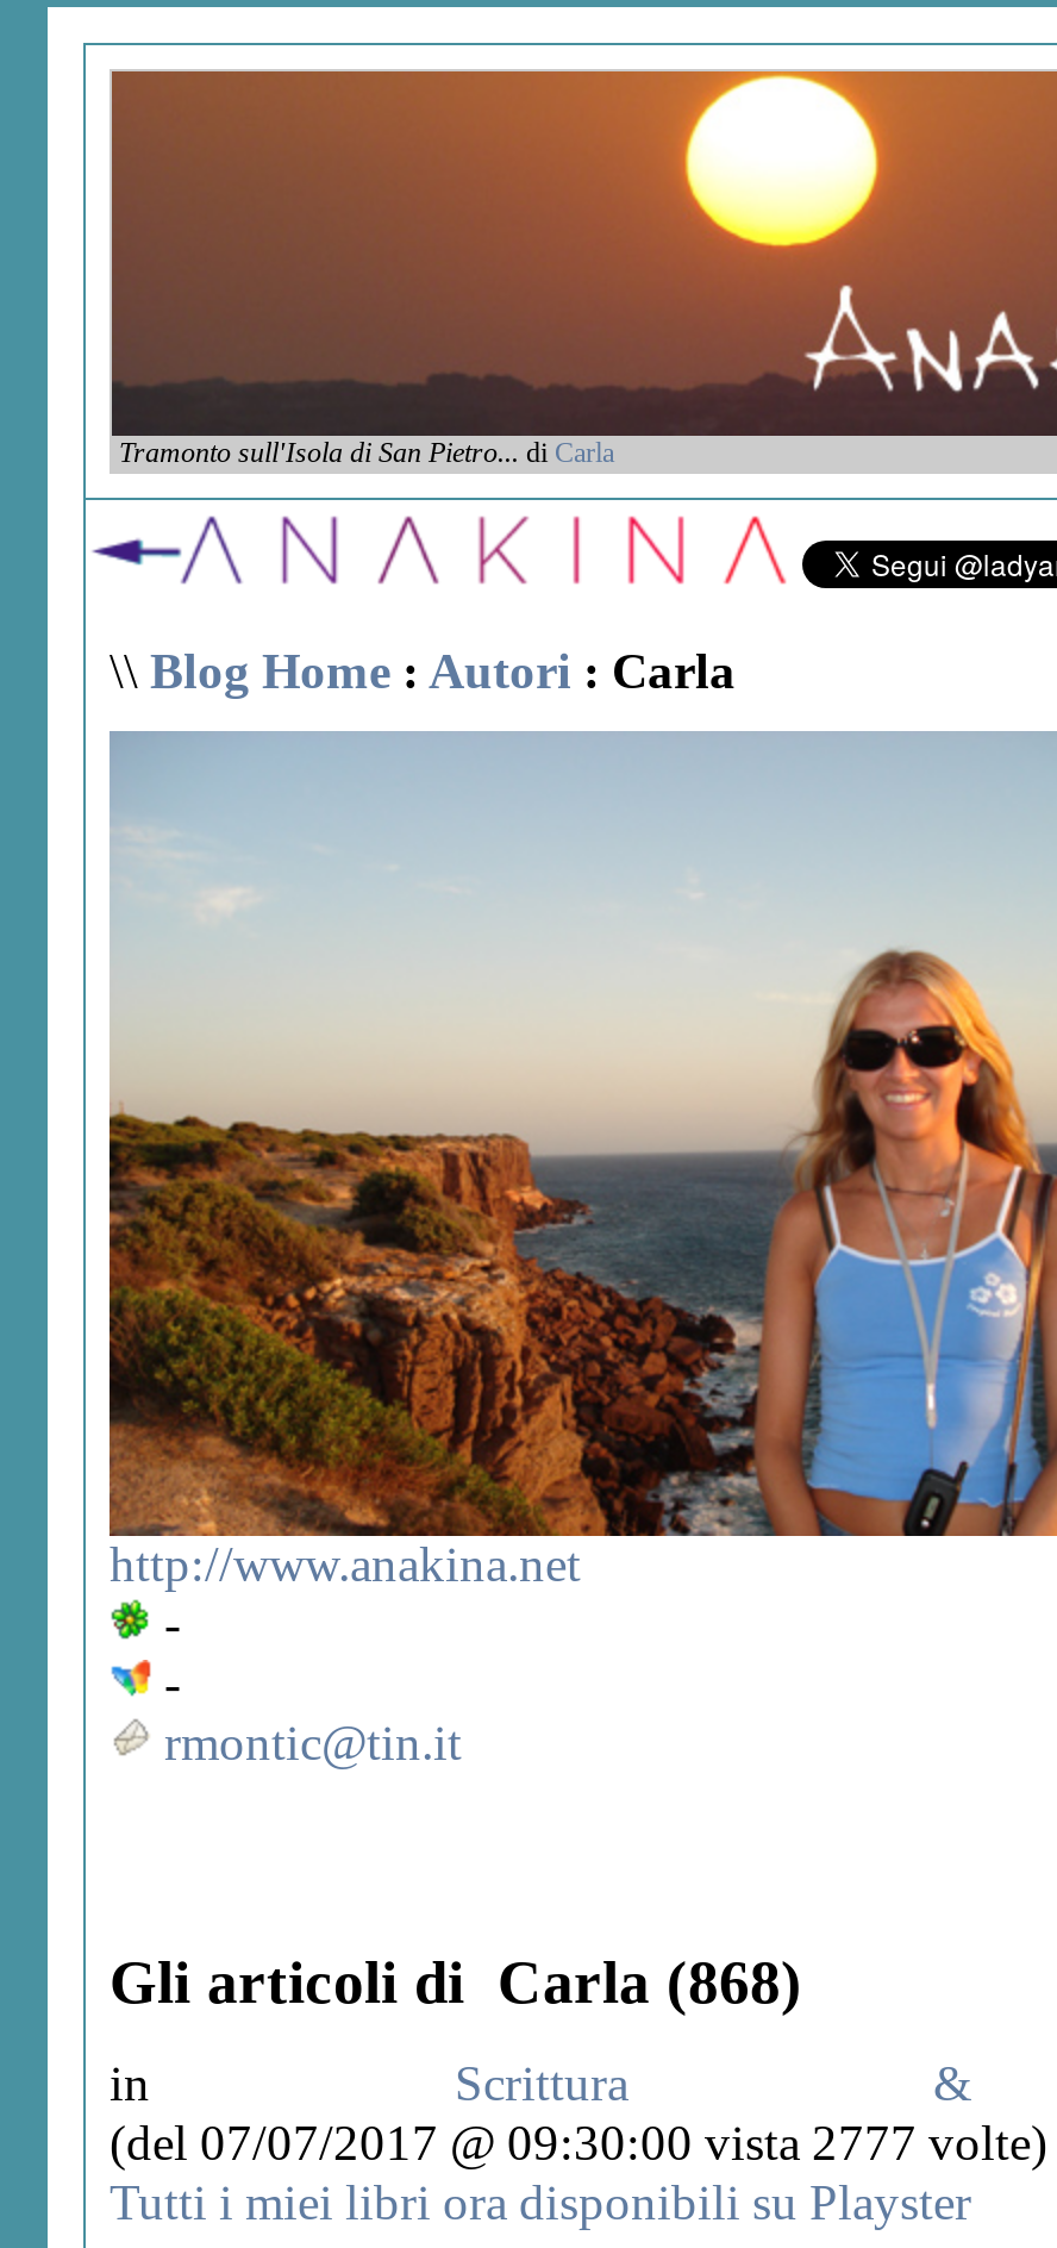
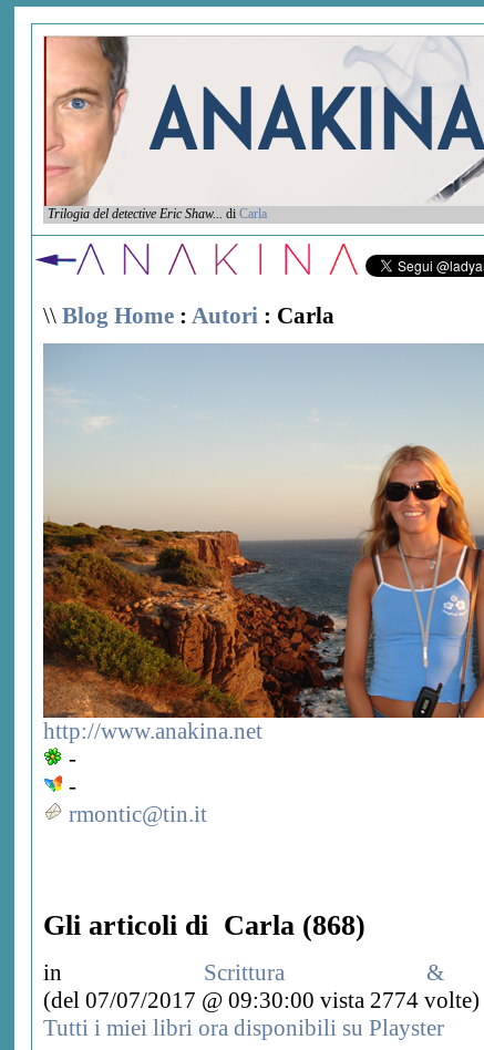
[112,69,1050,469] [image] | Tramonto sull'Isola di San Pietro...diCarla -> [44,37,481,222] [image] | Trilogia del detective Eric Shaw...diCarla
[110,2114,1047,2171] (del 07/07/2017 @ 09:30:00 vista 2777 volte) -> [43,987,480,1013] (del 07/07/2017 @ 09:30:00 vista 2774 volte)

